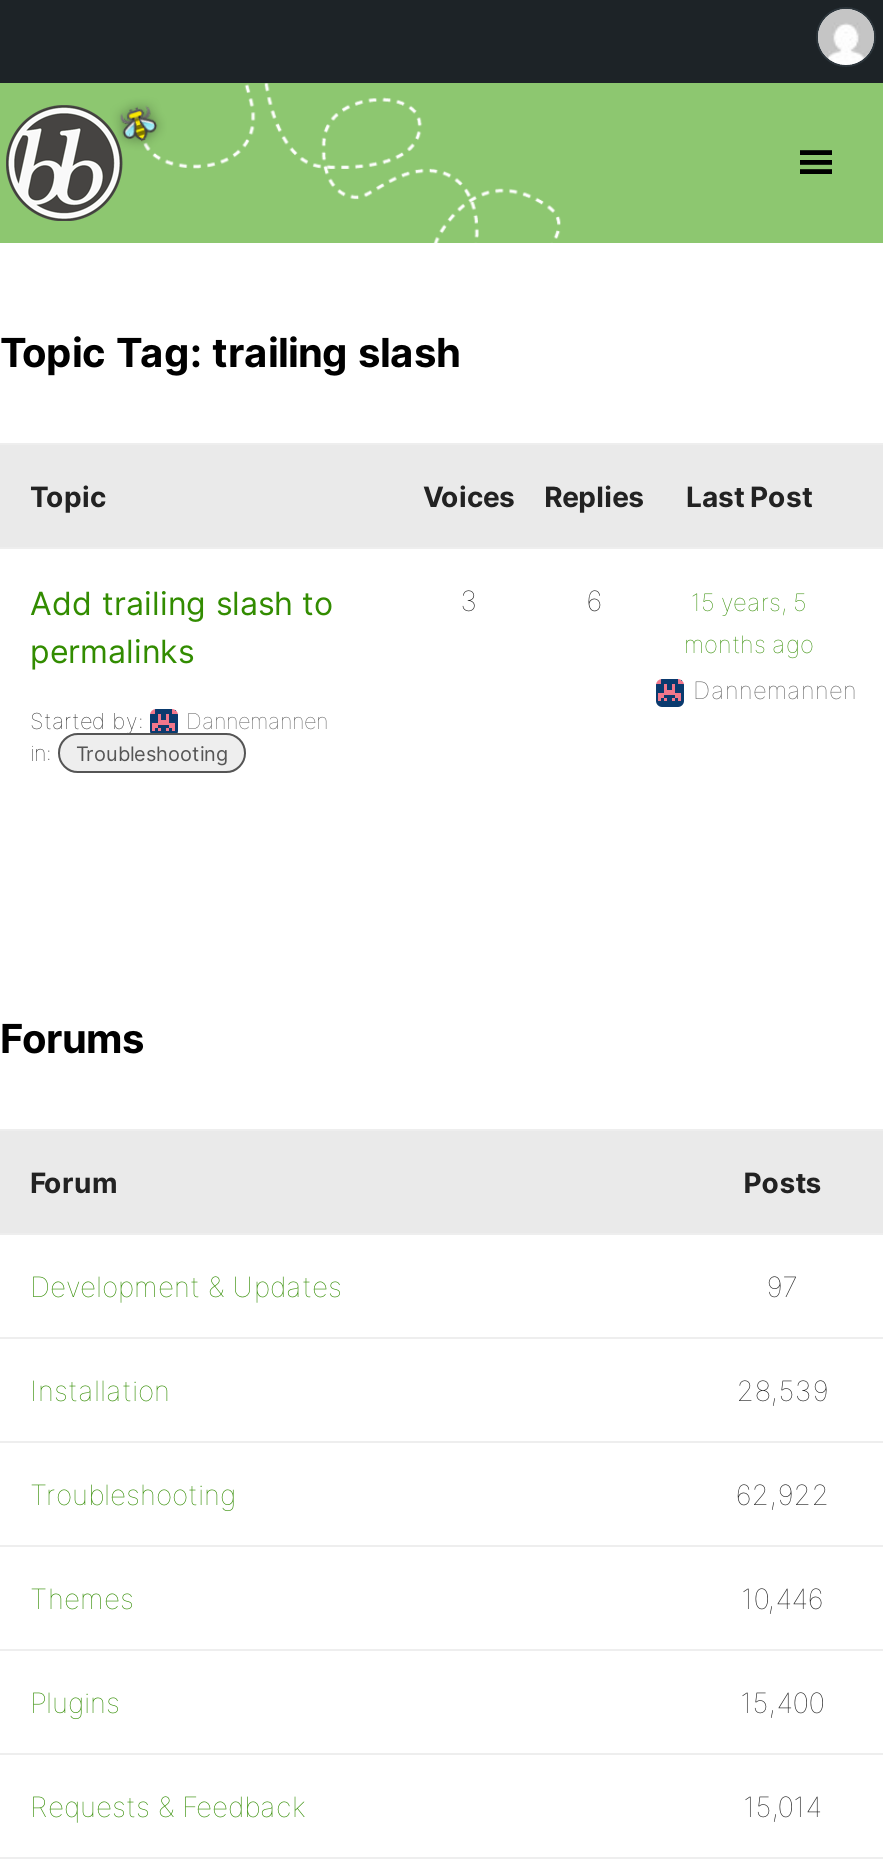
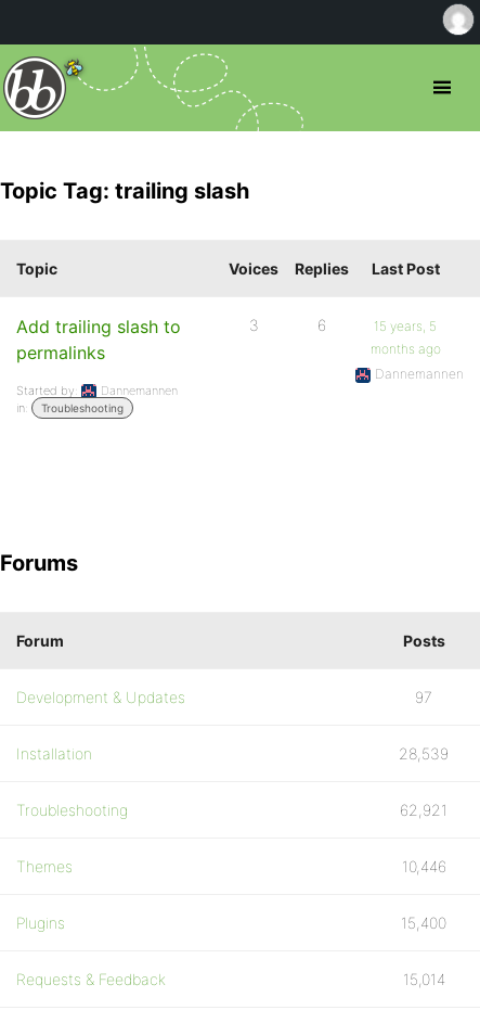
[735,1477,829,1511] 62,922 -> [400,801,448,819] 62,921

